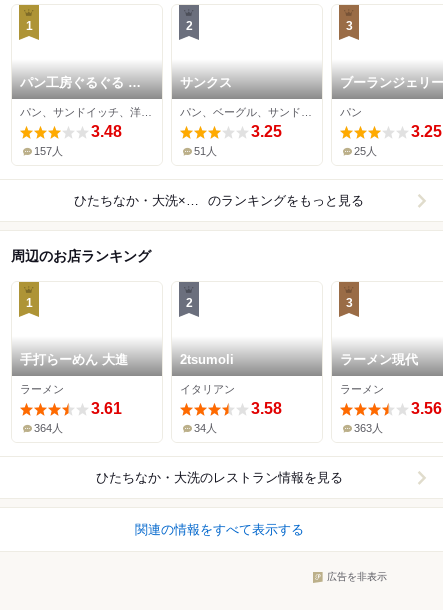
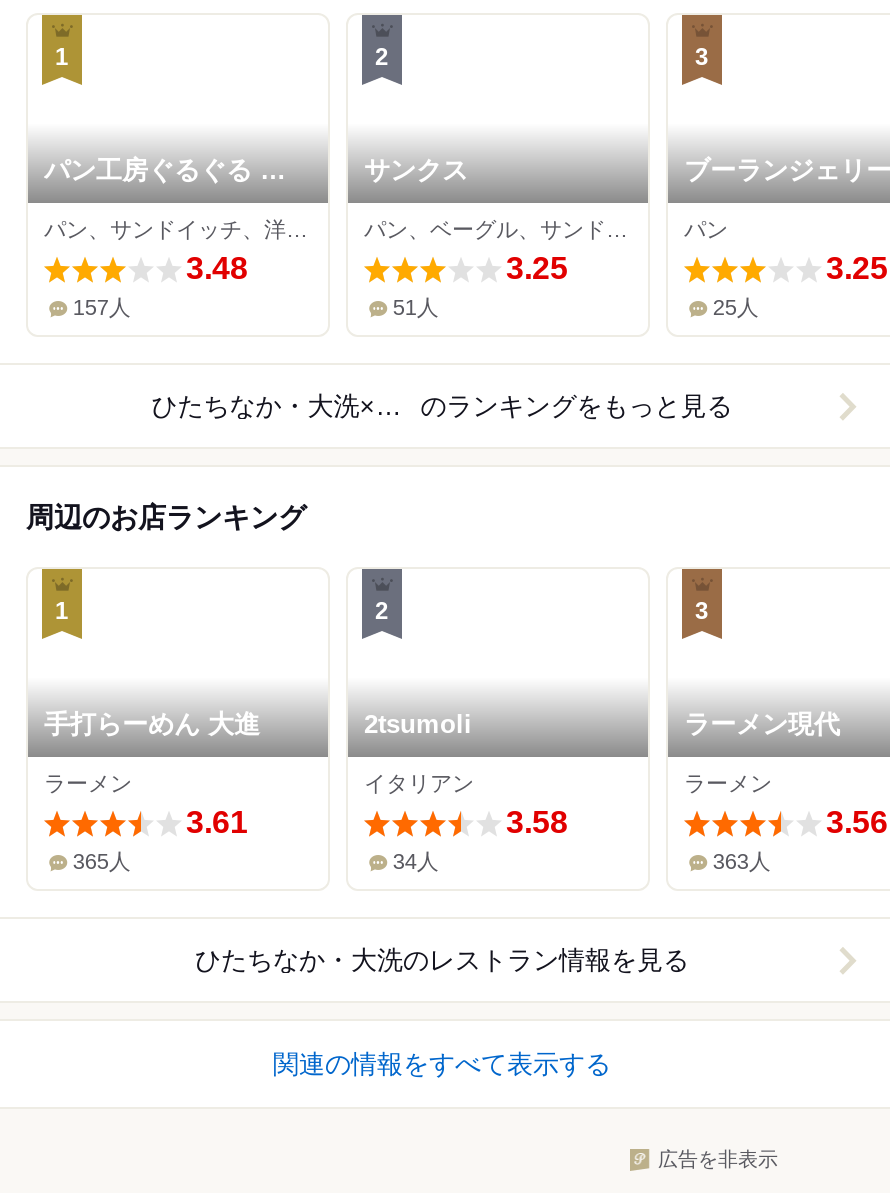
[34,422,63,434] 364人 -> [73,849,131,873] 365人

